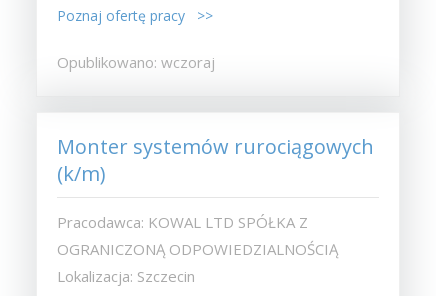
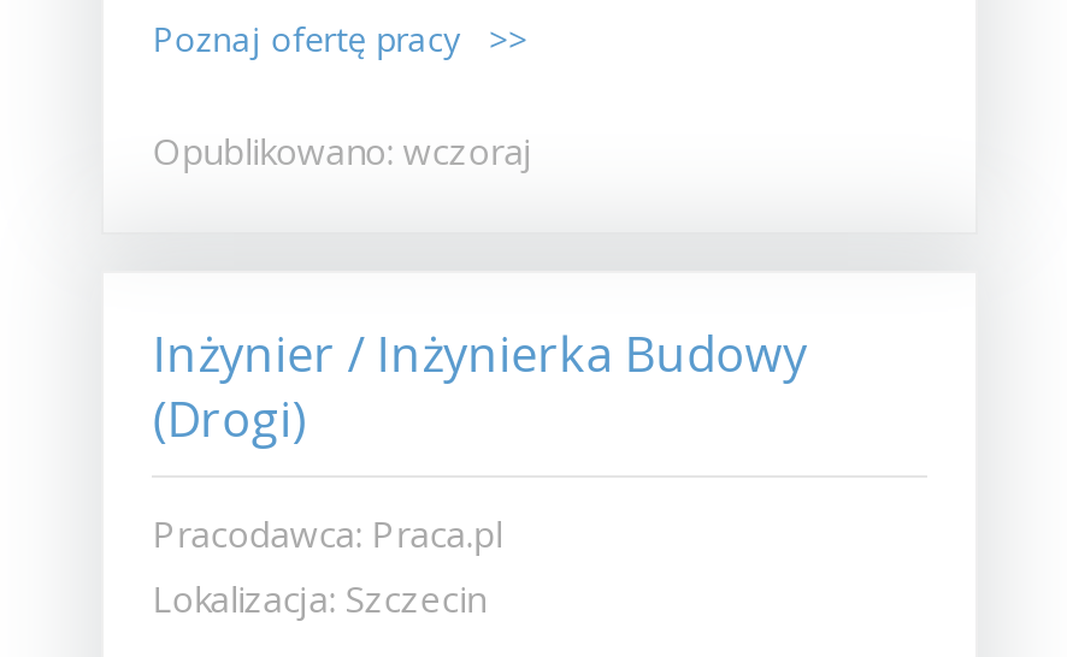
[57,133,374,187] Monter systemów rurociągowych | (k/m) -> [152,320,807,450] Inżynier / Inżynierka Budowy | (Drogi)
[57,211,338,258] Pracodawca: KOWAL LTD SPÓŁKA Z | OGRANICZONĄ ODPOWIEDZIALNOŚCIĄ -> [152,509,501,557] Pracodawca: Praca.pl

